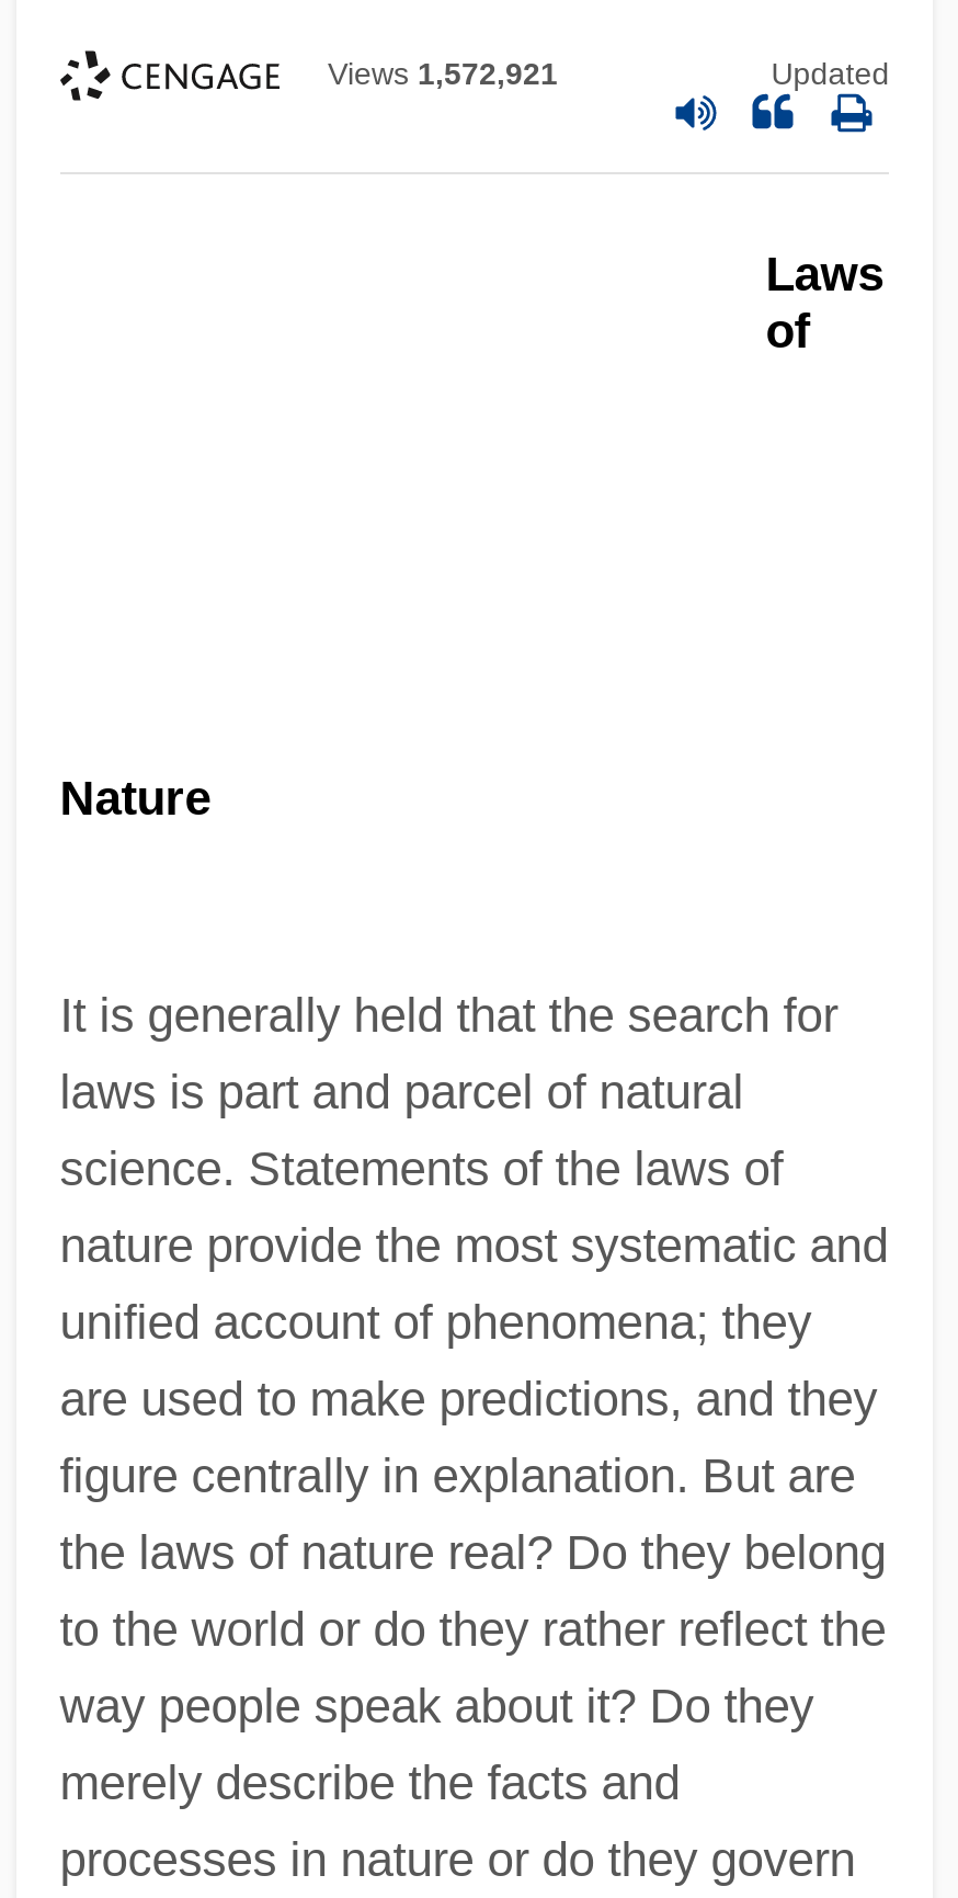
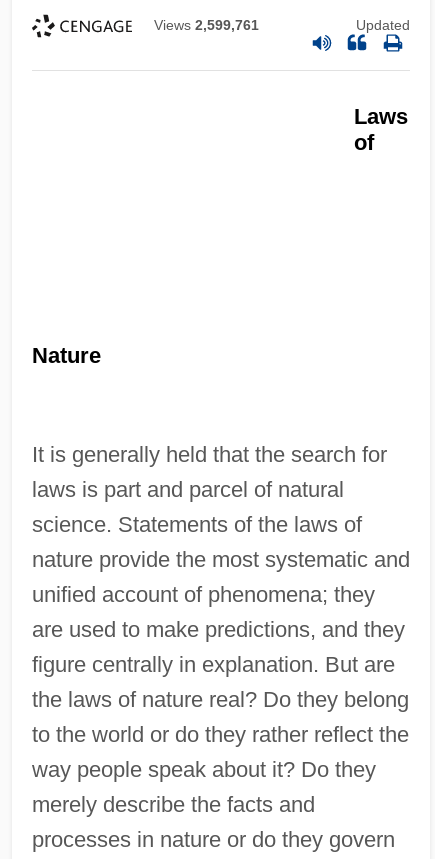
[328,57,558,92] Views 1,572,921 -> [154,17,259,33] Views 2,599,761

